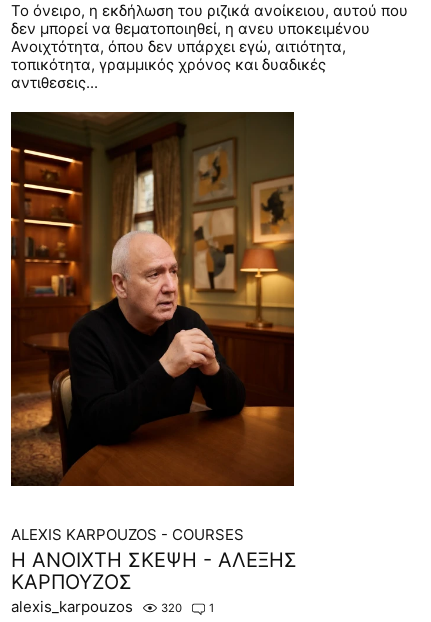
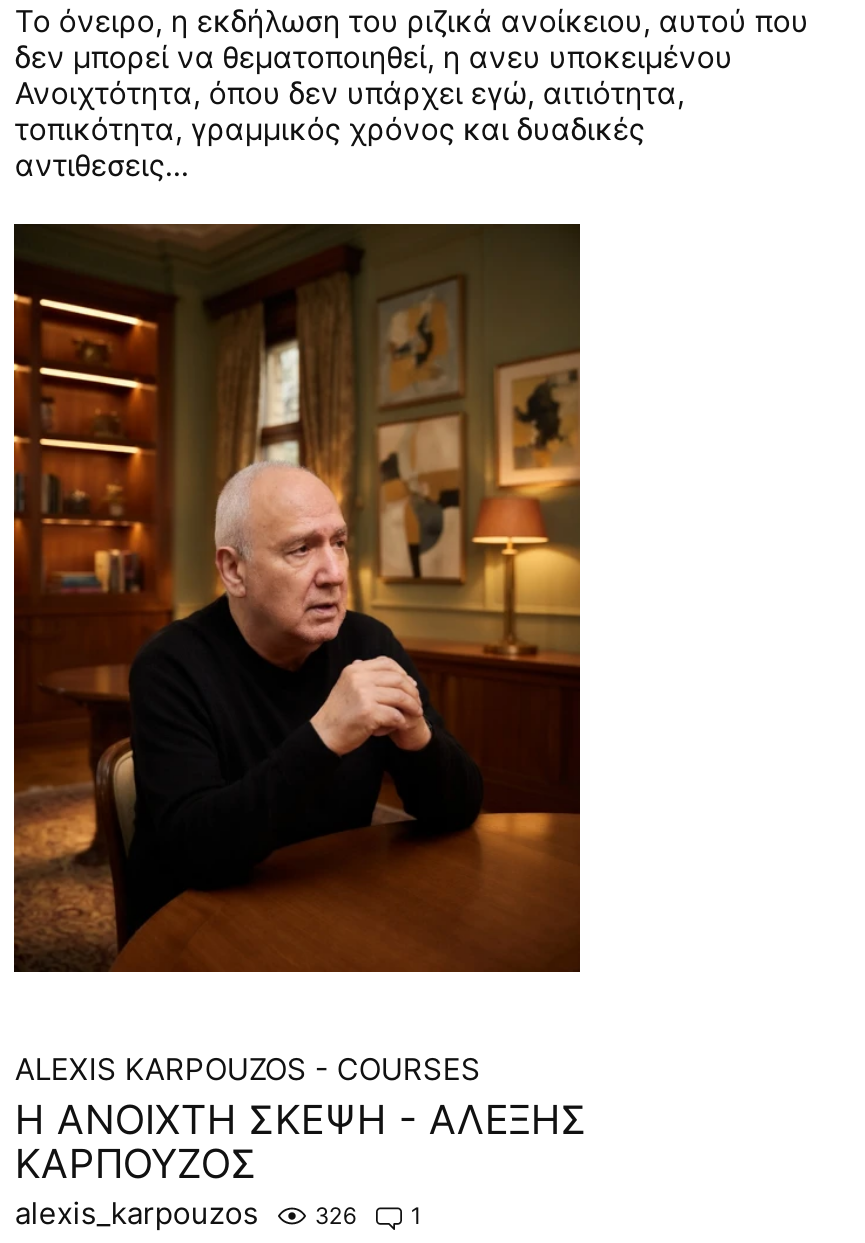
[11,597,214,616] alexis_karpouzos 320 1 -> [15,1195,421,1233] alexis_karpouzos 326 1

